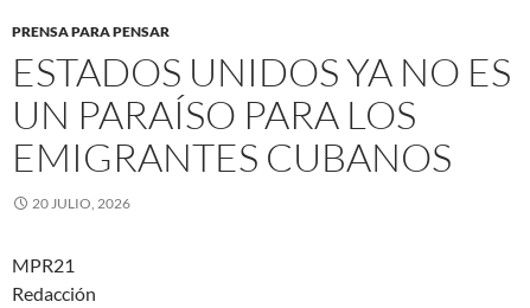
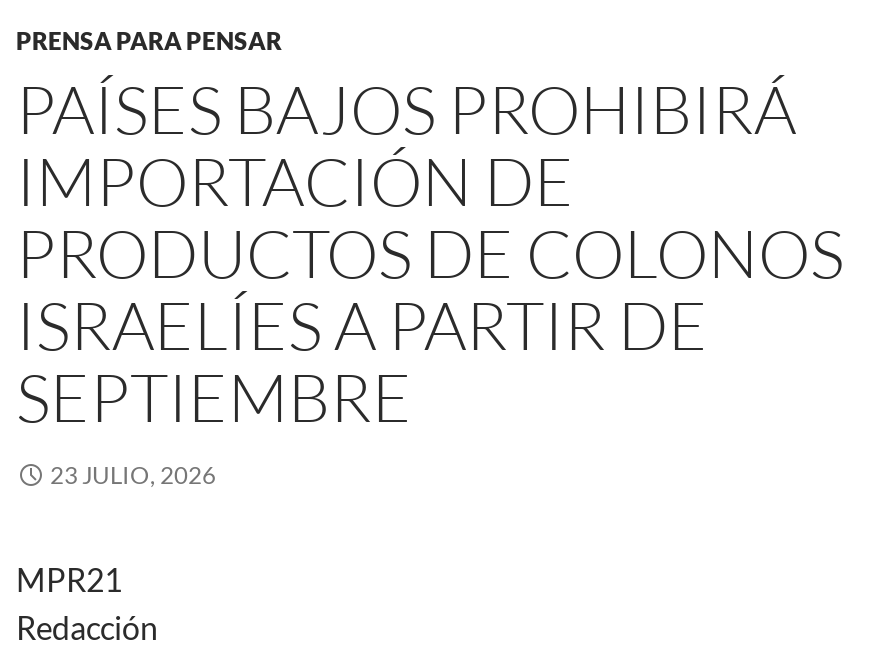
[12,48,511,212] ESTADOS UNIDOS YA NO ES | UN PARAÍSO PARA LOS | EMIGRANTES CUBANOS | 20 JULIO, 2026 -> [16,67,844,489] PAÍSES BAJOS PROHIBIRÁ | IMPORTACIÓN DE | PRODUCTOS DE COLONOS | ISRAELÍES A PARTIR DE | SEPTIEMBRE | 23 JULIO, 2026

